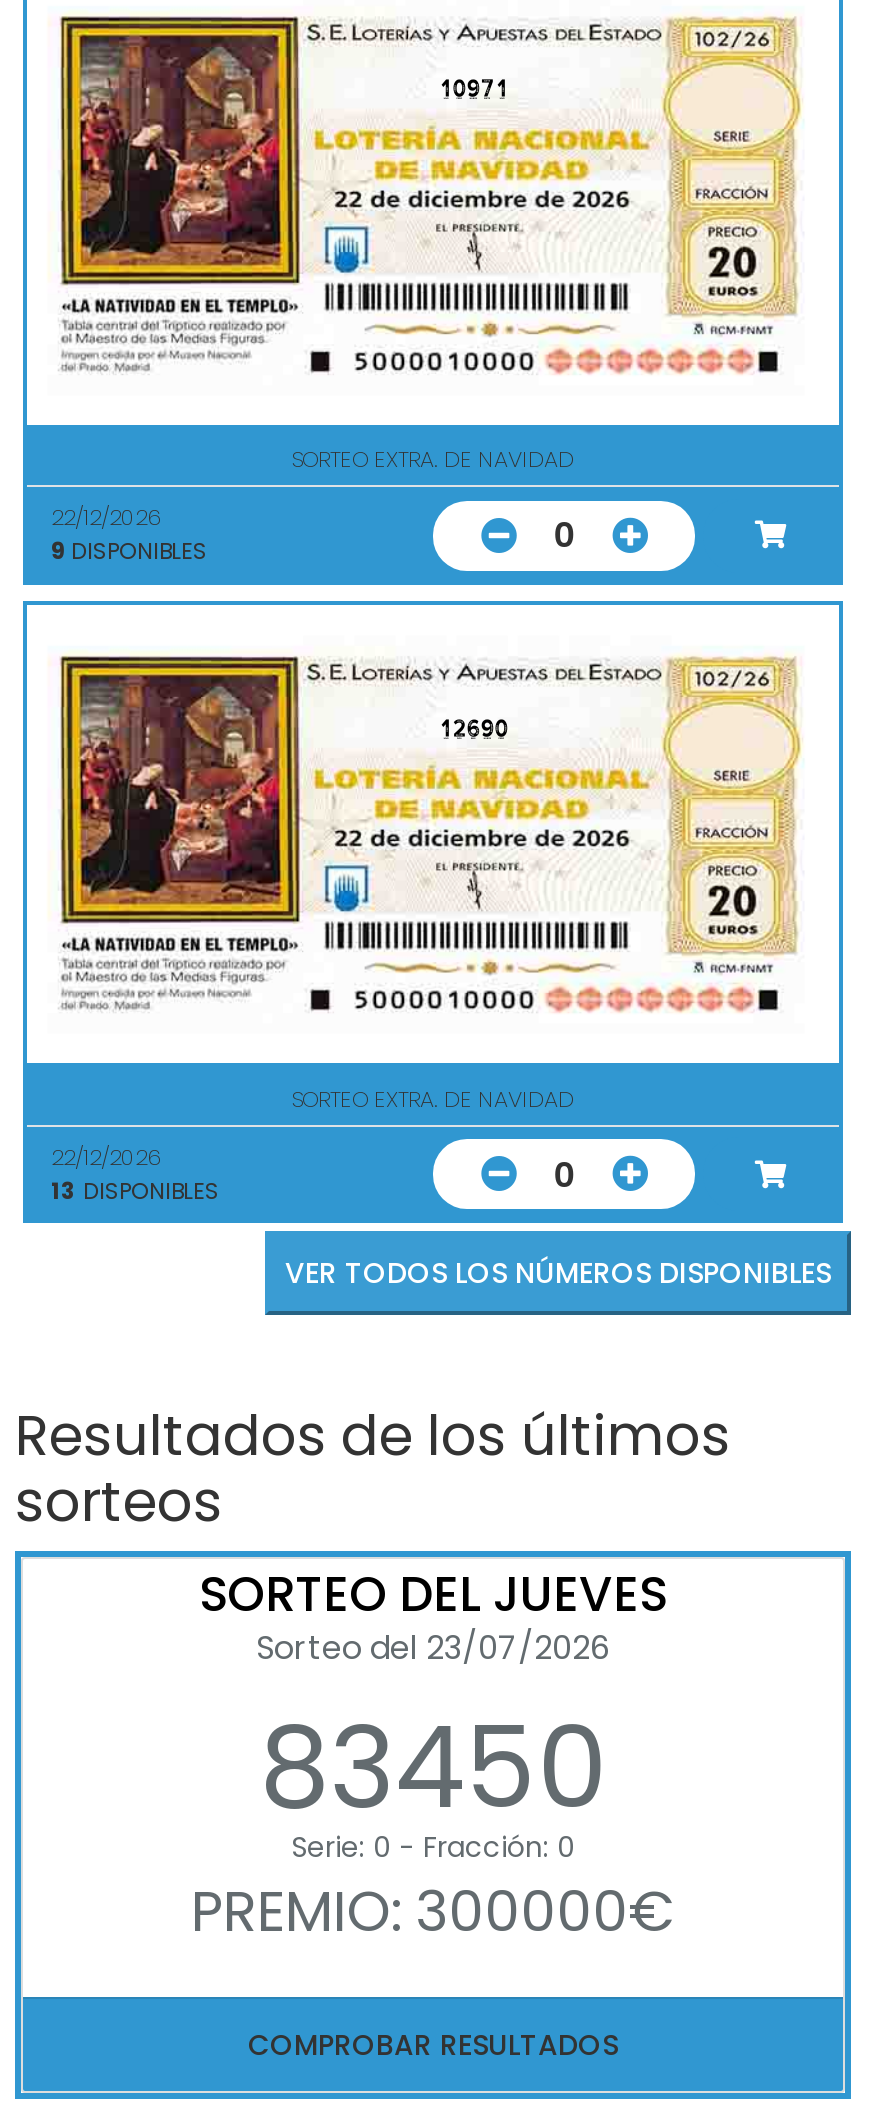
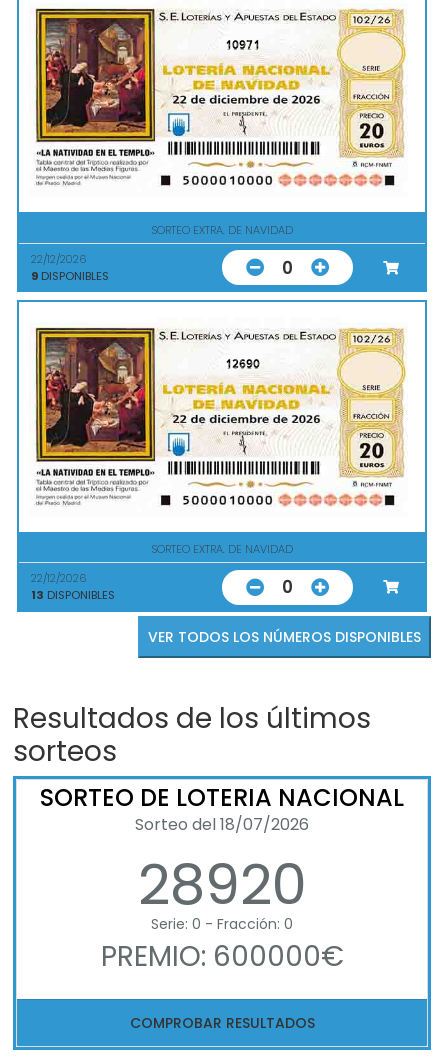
[199,1561,667,1847] SORTEO DEL JUEVES | Sorteo del 23/07/2026 | 83450 -> [40,781,404,924] SORTEO DE LOTERIA NACIONAL | Sorteo del 18/07/2026 | 28920
[191,1873,675,1951] PREMIO: 300000€ -> [100,937,343,976] PREMIO: 600000€

